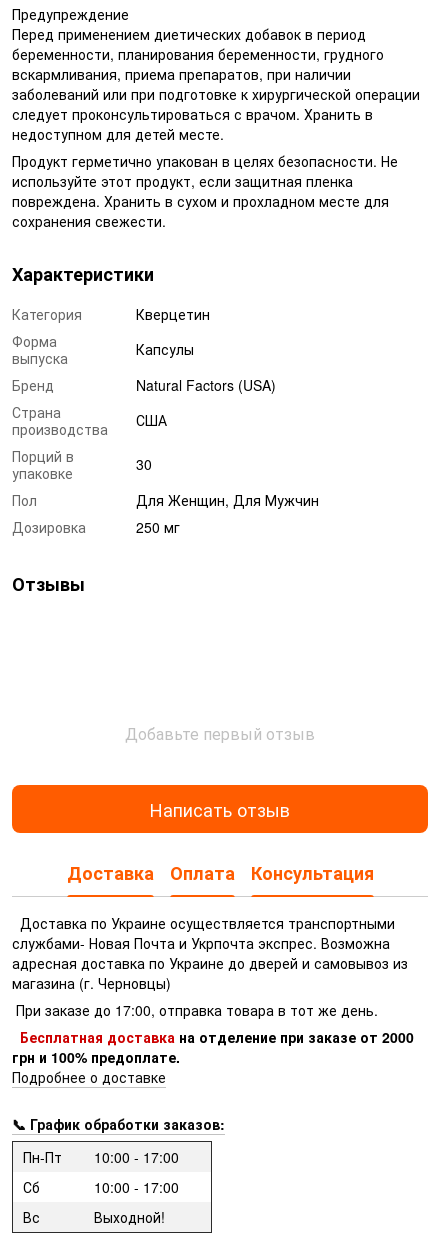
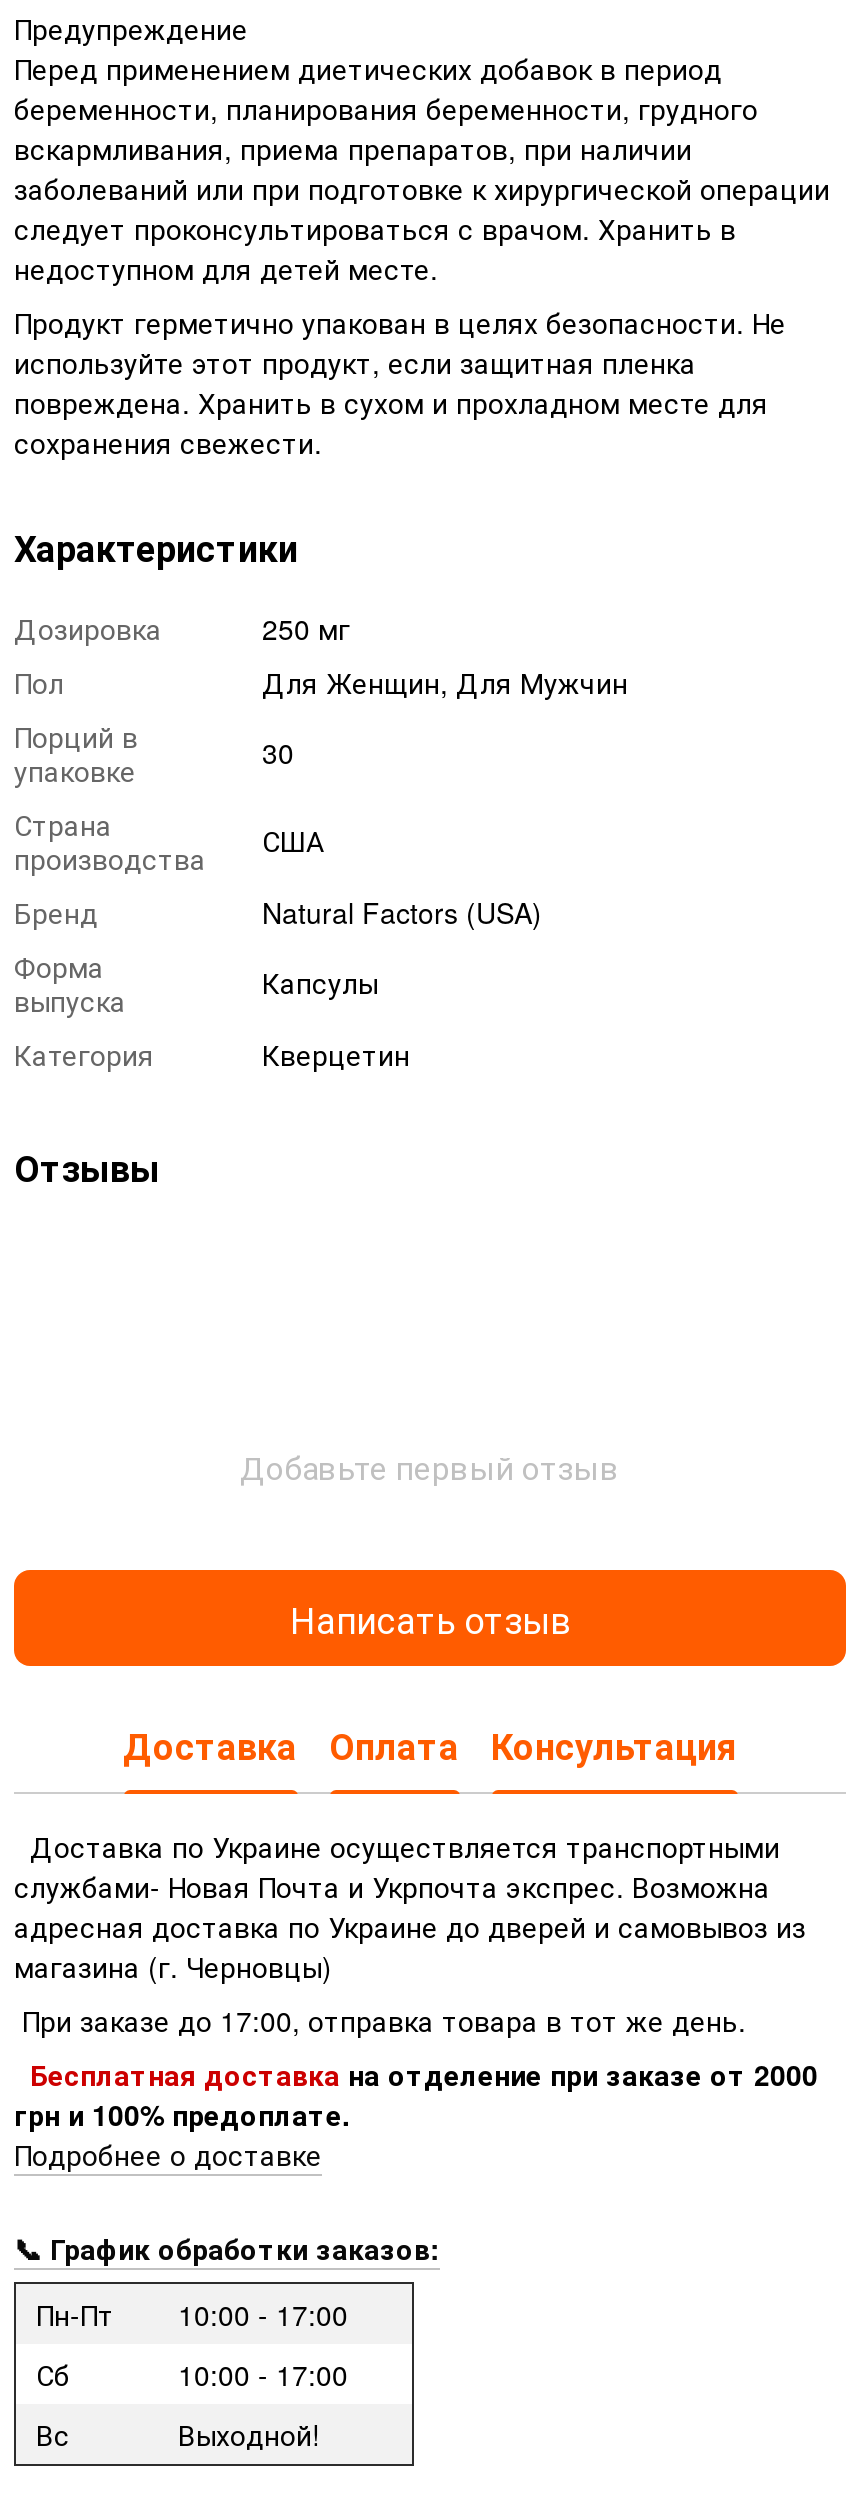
moved [12,304,210,324] -> [14,1035,410,1075]: Категория | Кверцетин
moved [12,331,194,368] -> [14,947,378,1021]: Форма | выпуска | Капсулы
moved [12,375,319,537] -> [14,609,628,933]: Бренд | Natural Factors (USA) | Страна | ... | Дозировка | 250 мг

